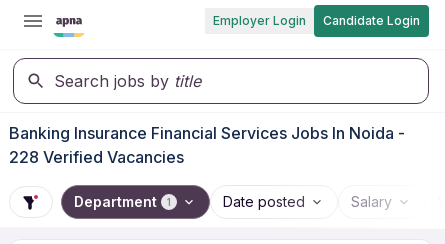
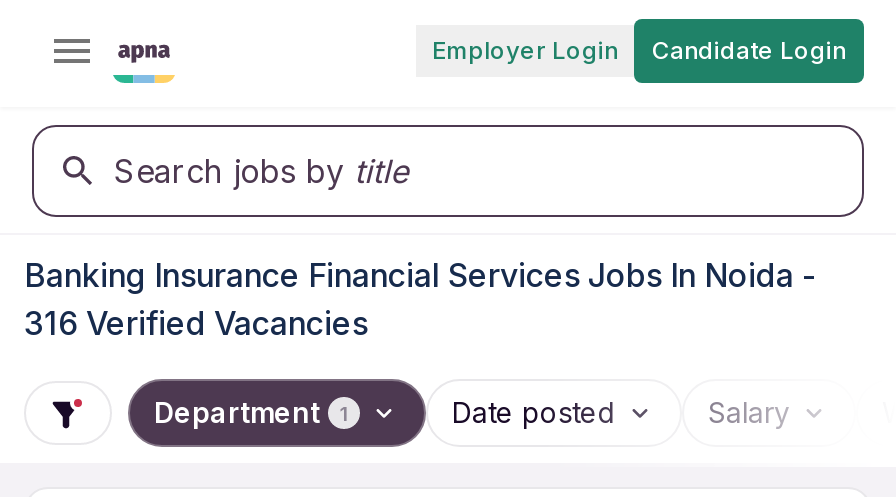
[9,147,184,167] 228 Verified Vacancies -> [24,303,368,343] 316 Verified Vacancies

